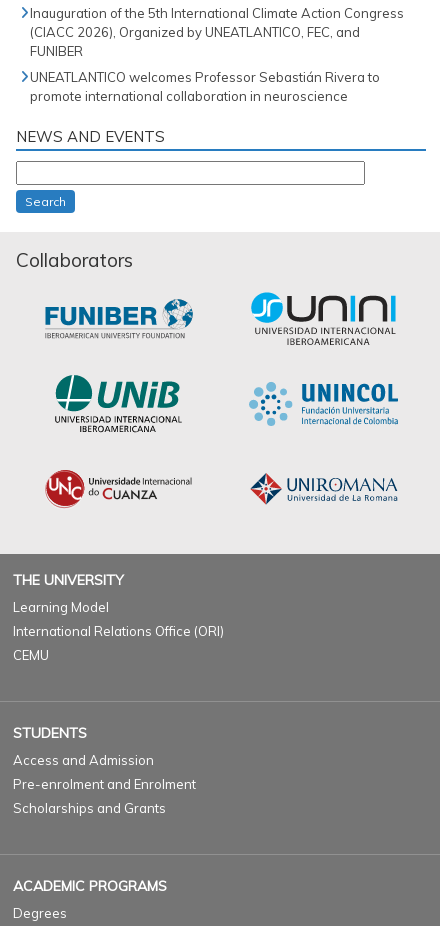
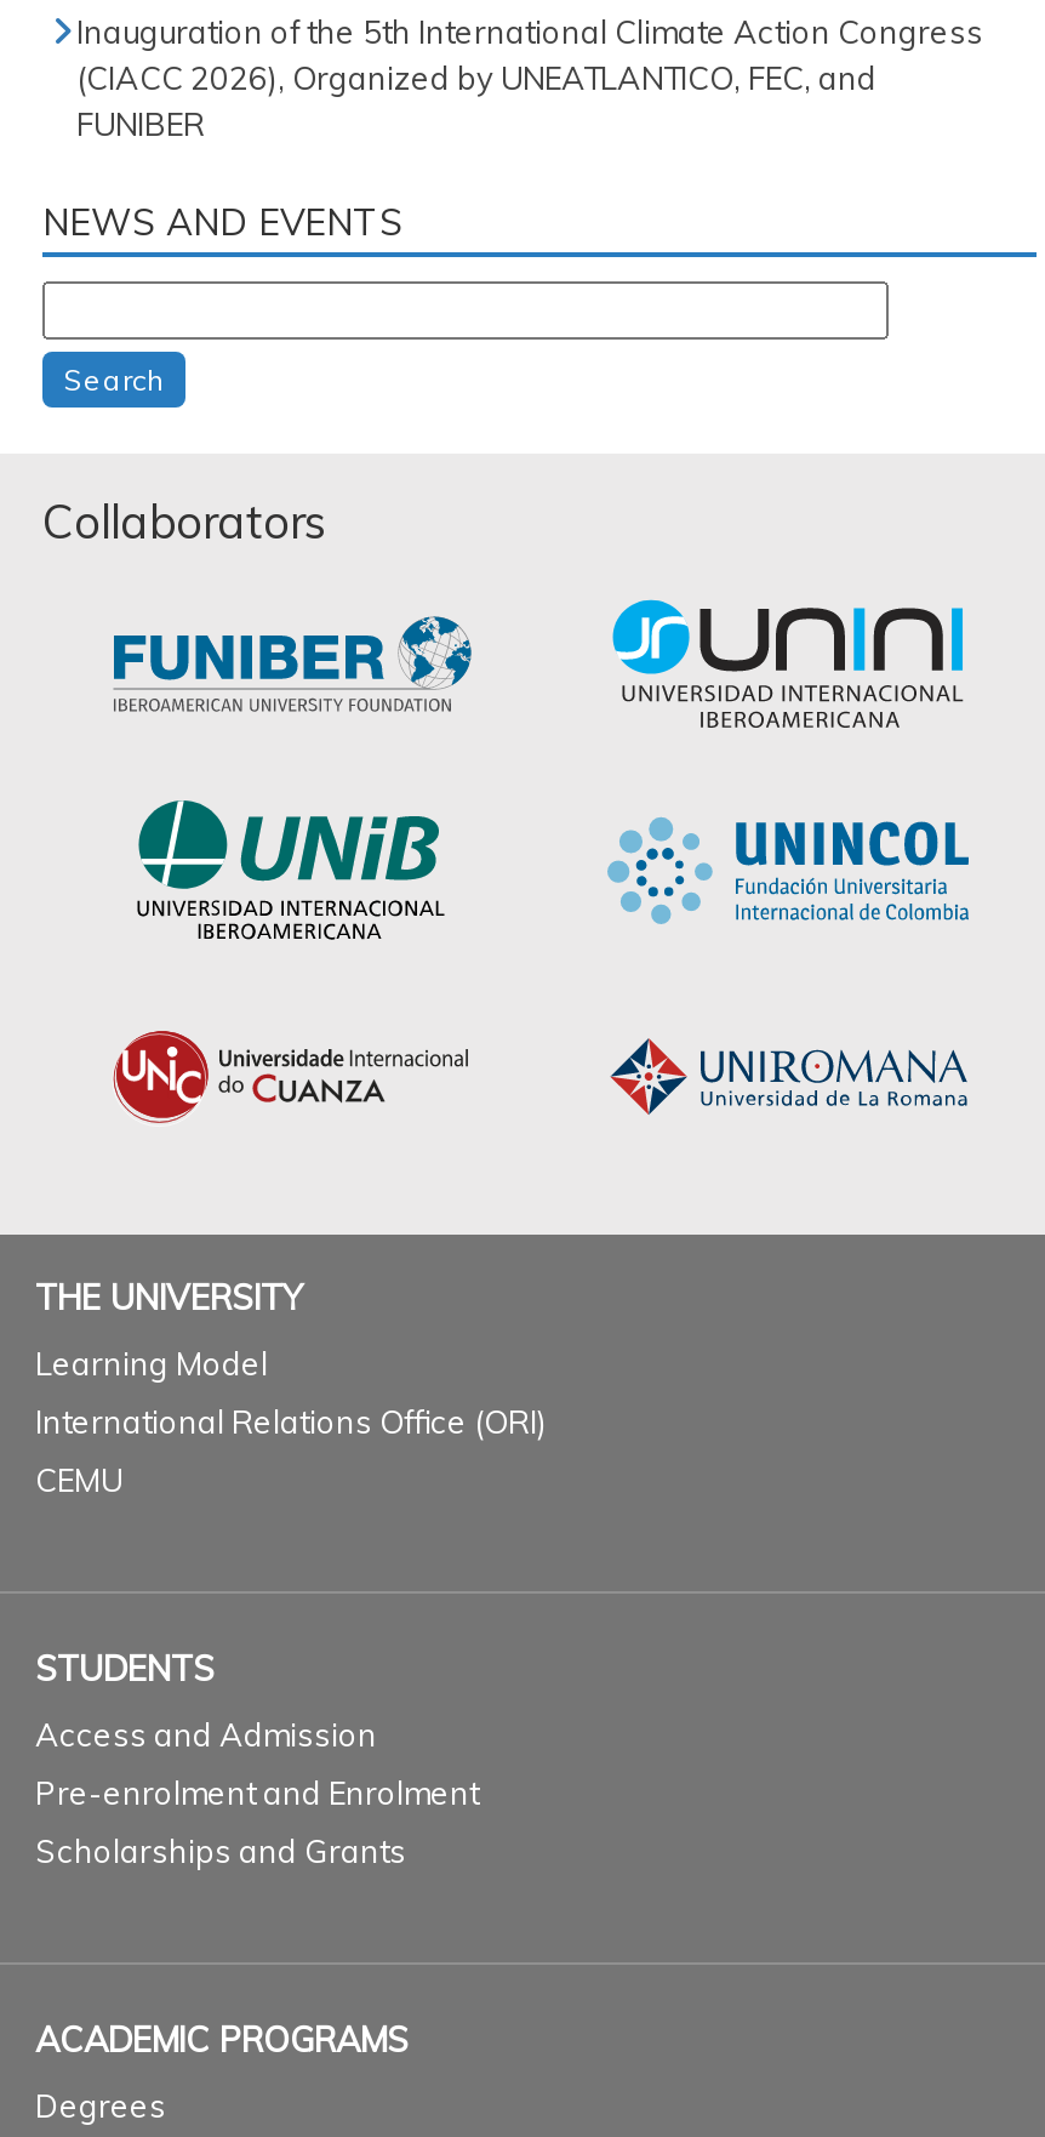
[30,69,380,104] UNEATLANTICO welcomes Professor Sebastián Rivera to | promote international collaboration in neuroscience -> none

